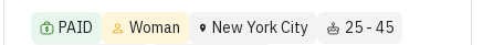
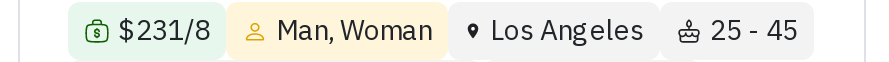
[59,18,308,38] PAID | Woman | New York City -> [118,12,644,48] $231/8 | Man, Woman | Los Angeles

